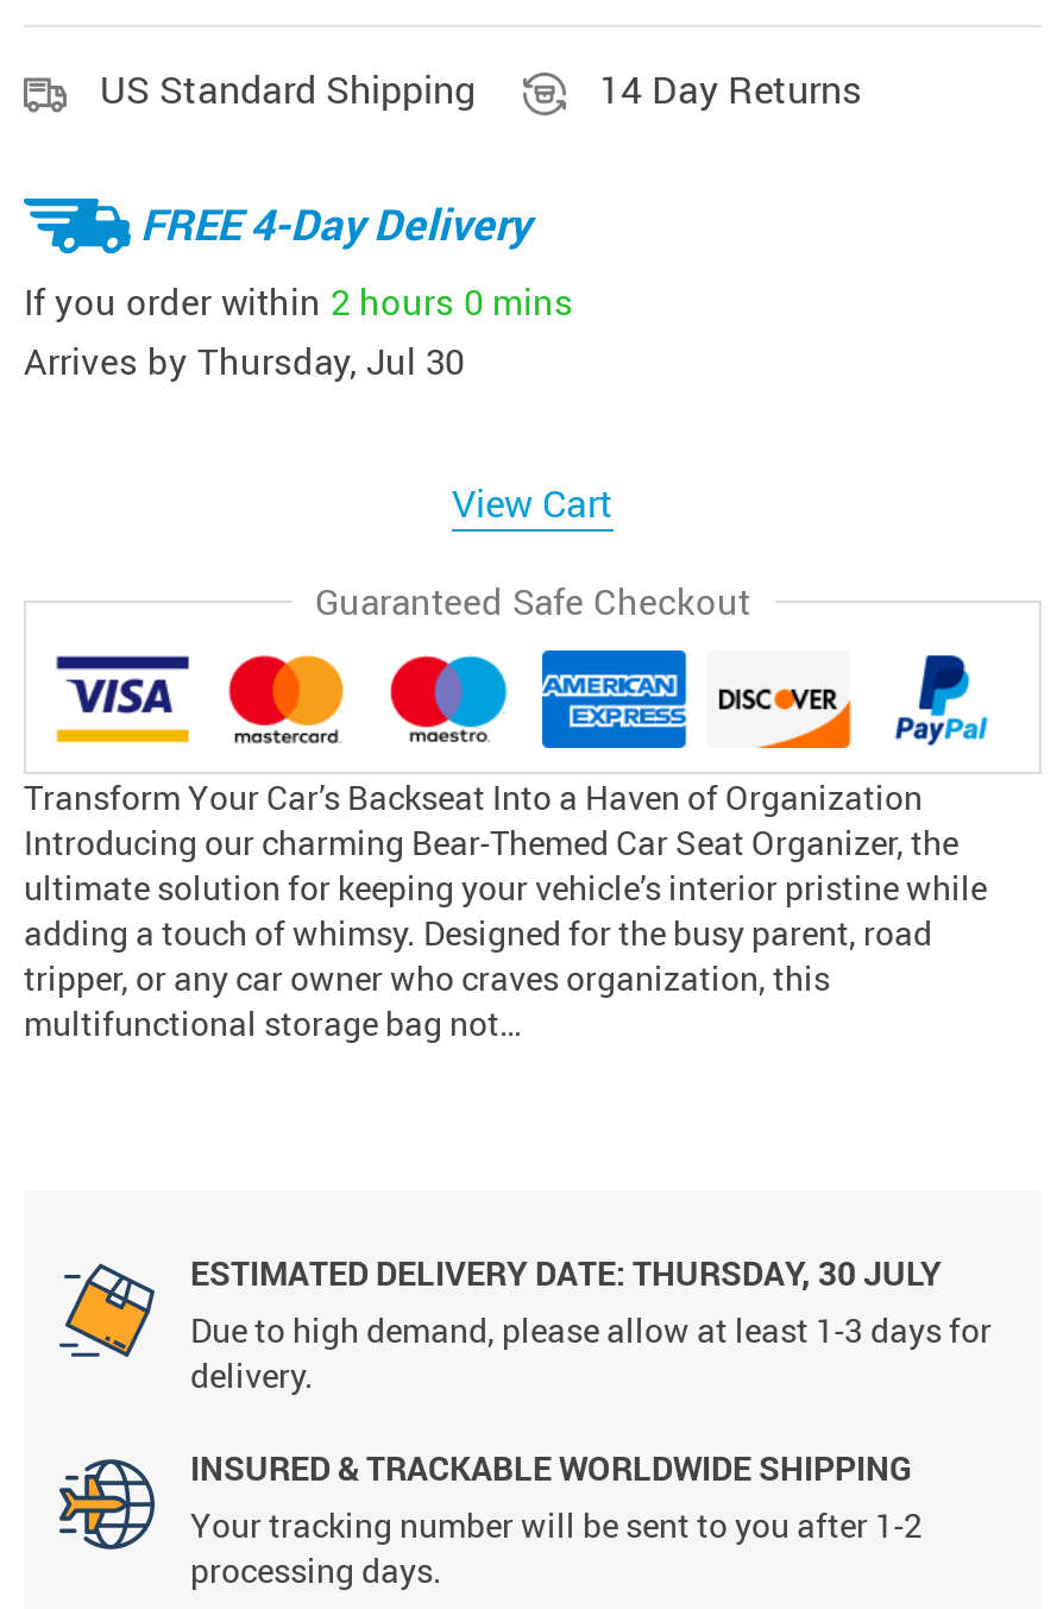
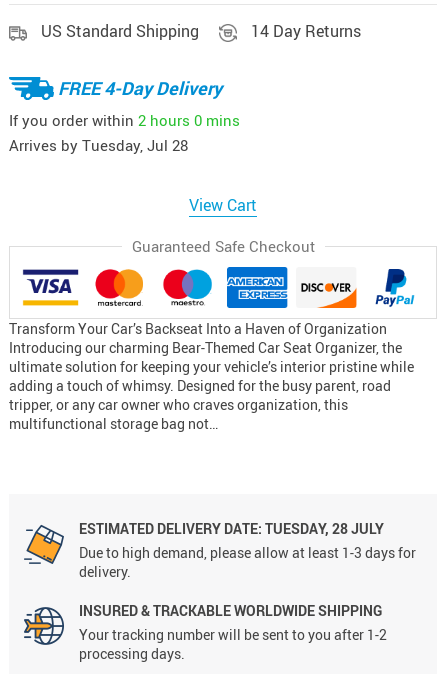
[24,337,464,384] Arrives by Thursday, Jul 30 -> [9,135,188,155] Arrives by Tuesday, Jul 28
[190,1250,942,1295] ESTIMATED DELIVERY DATE: THURSDAY, 30 JULY -> [79,519,384,538] ESTIMATED DELIVERY DATE: TUESDAY, 28 JULY

